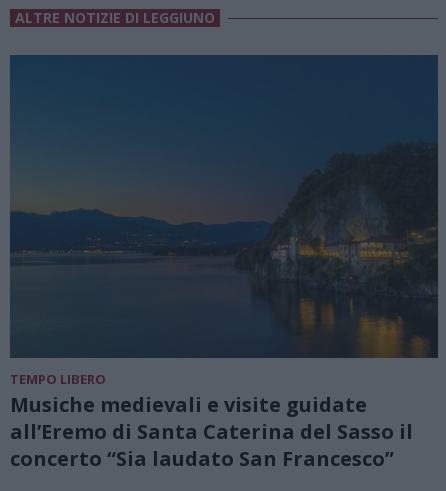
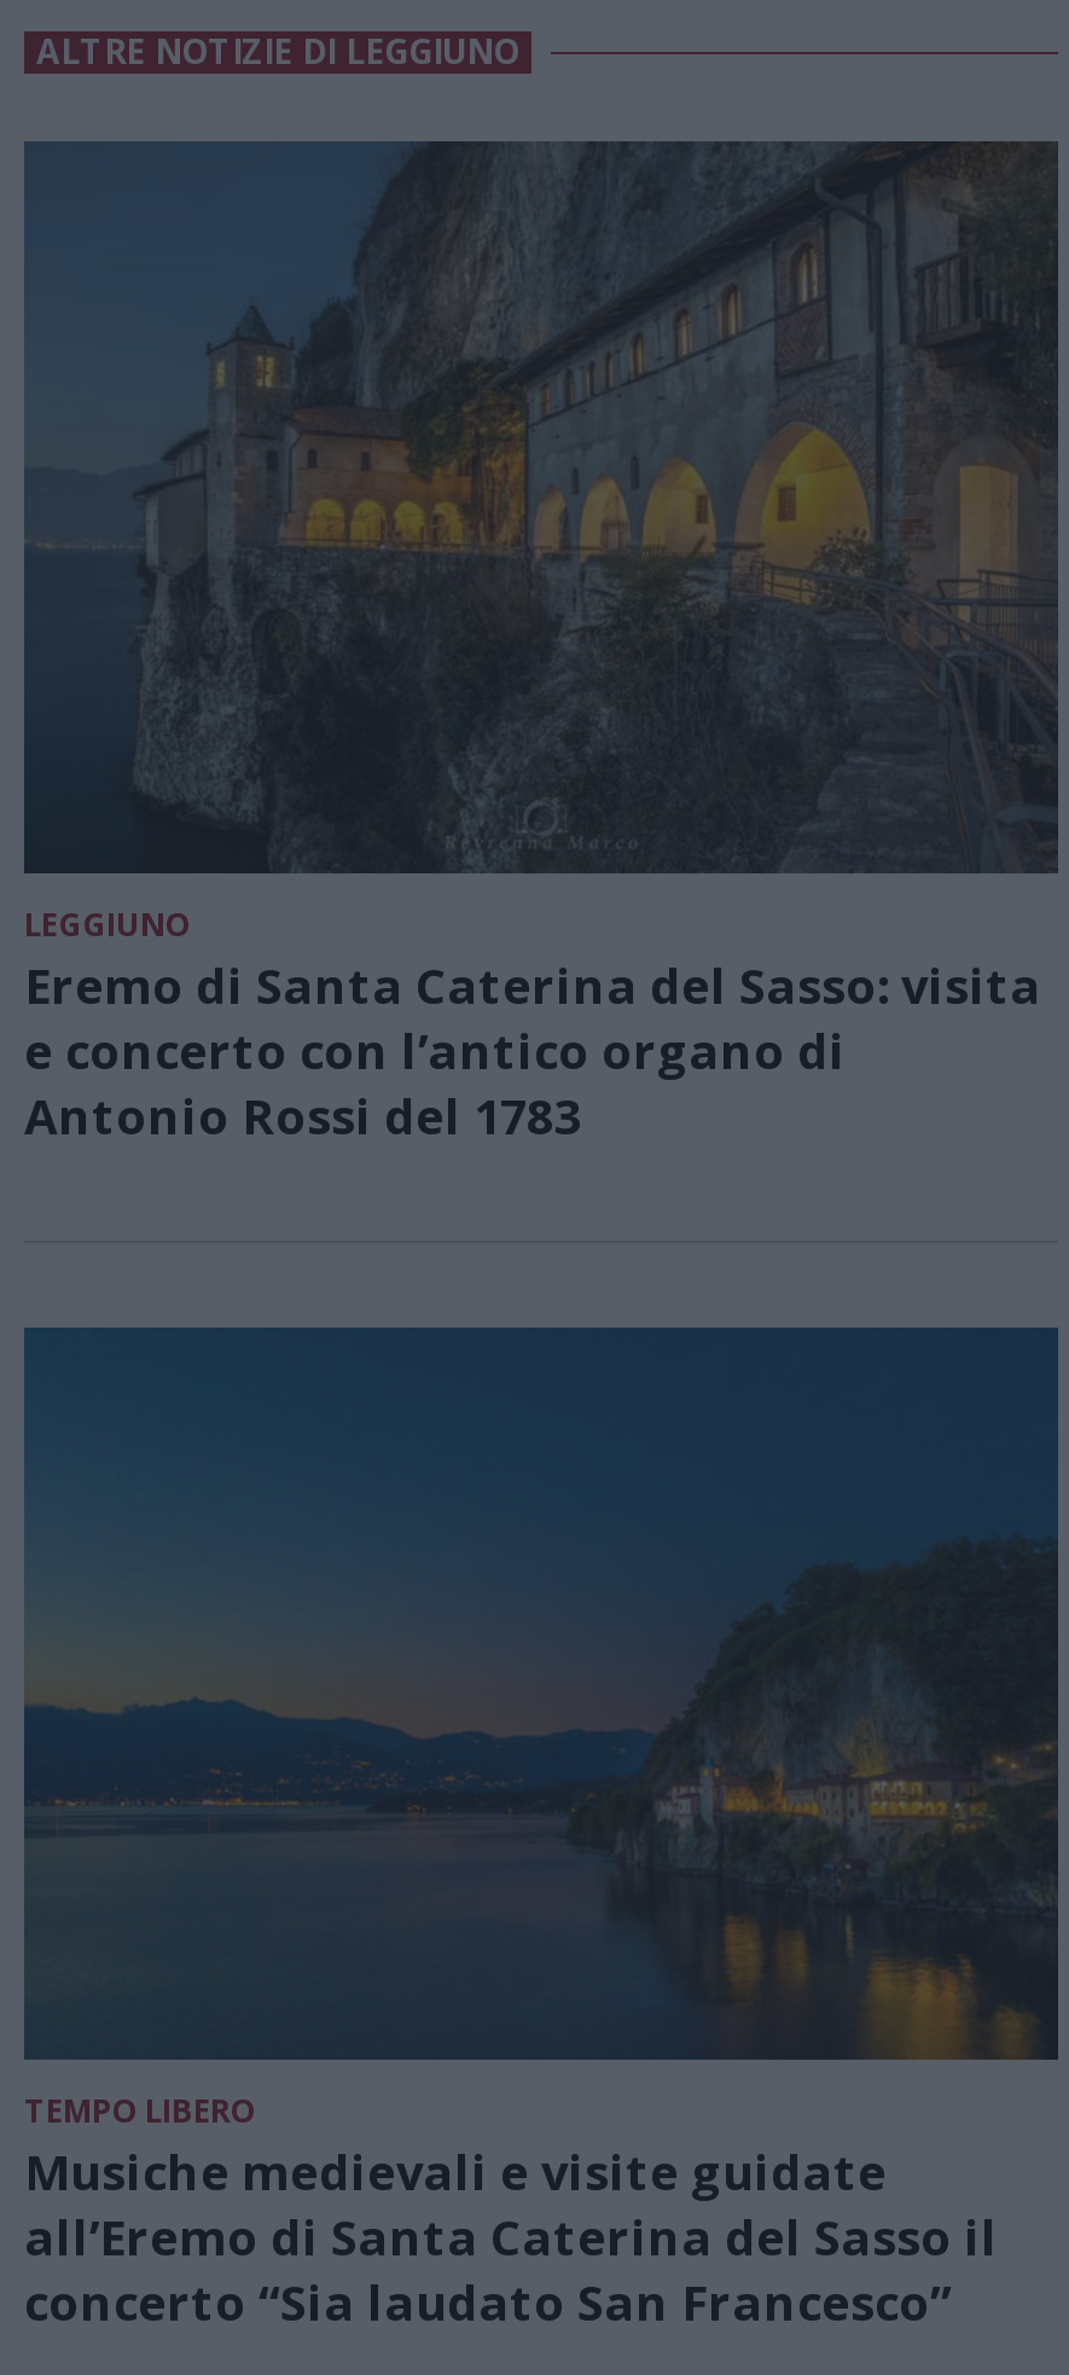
none -> [24,141,1058,1148] [image] | LEGGIUNO | Eremo di Santa Caterina del Sasso: visita | e concerto con l’antico organo di | Antonio Rossi del 1783

